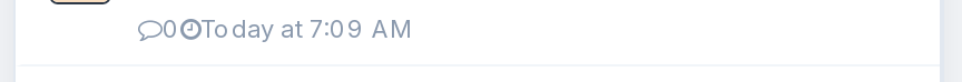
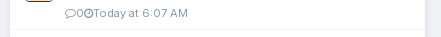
[163,13,412,44] 0 Today at 7:09 AM -> [76,6,188,20] 0 Today at 6:07 AM

